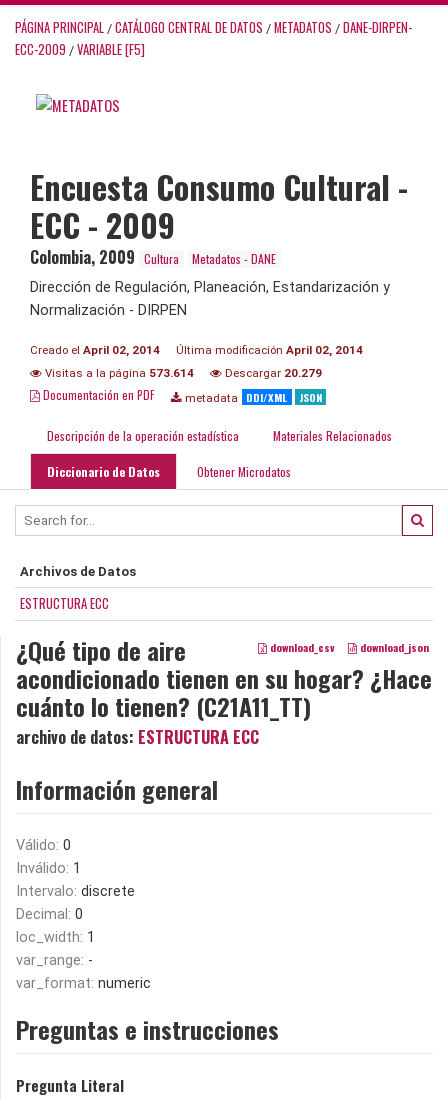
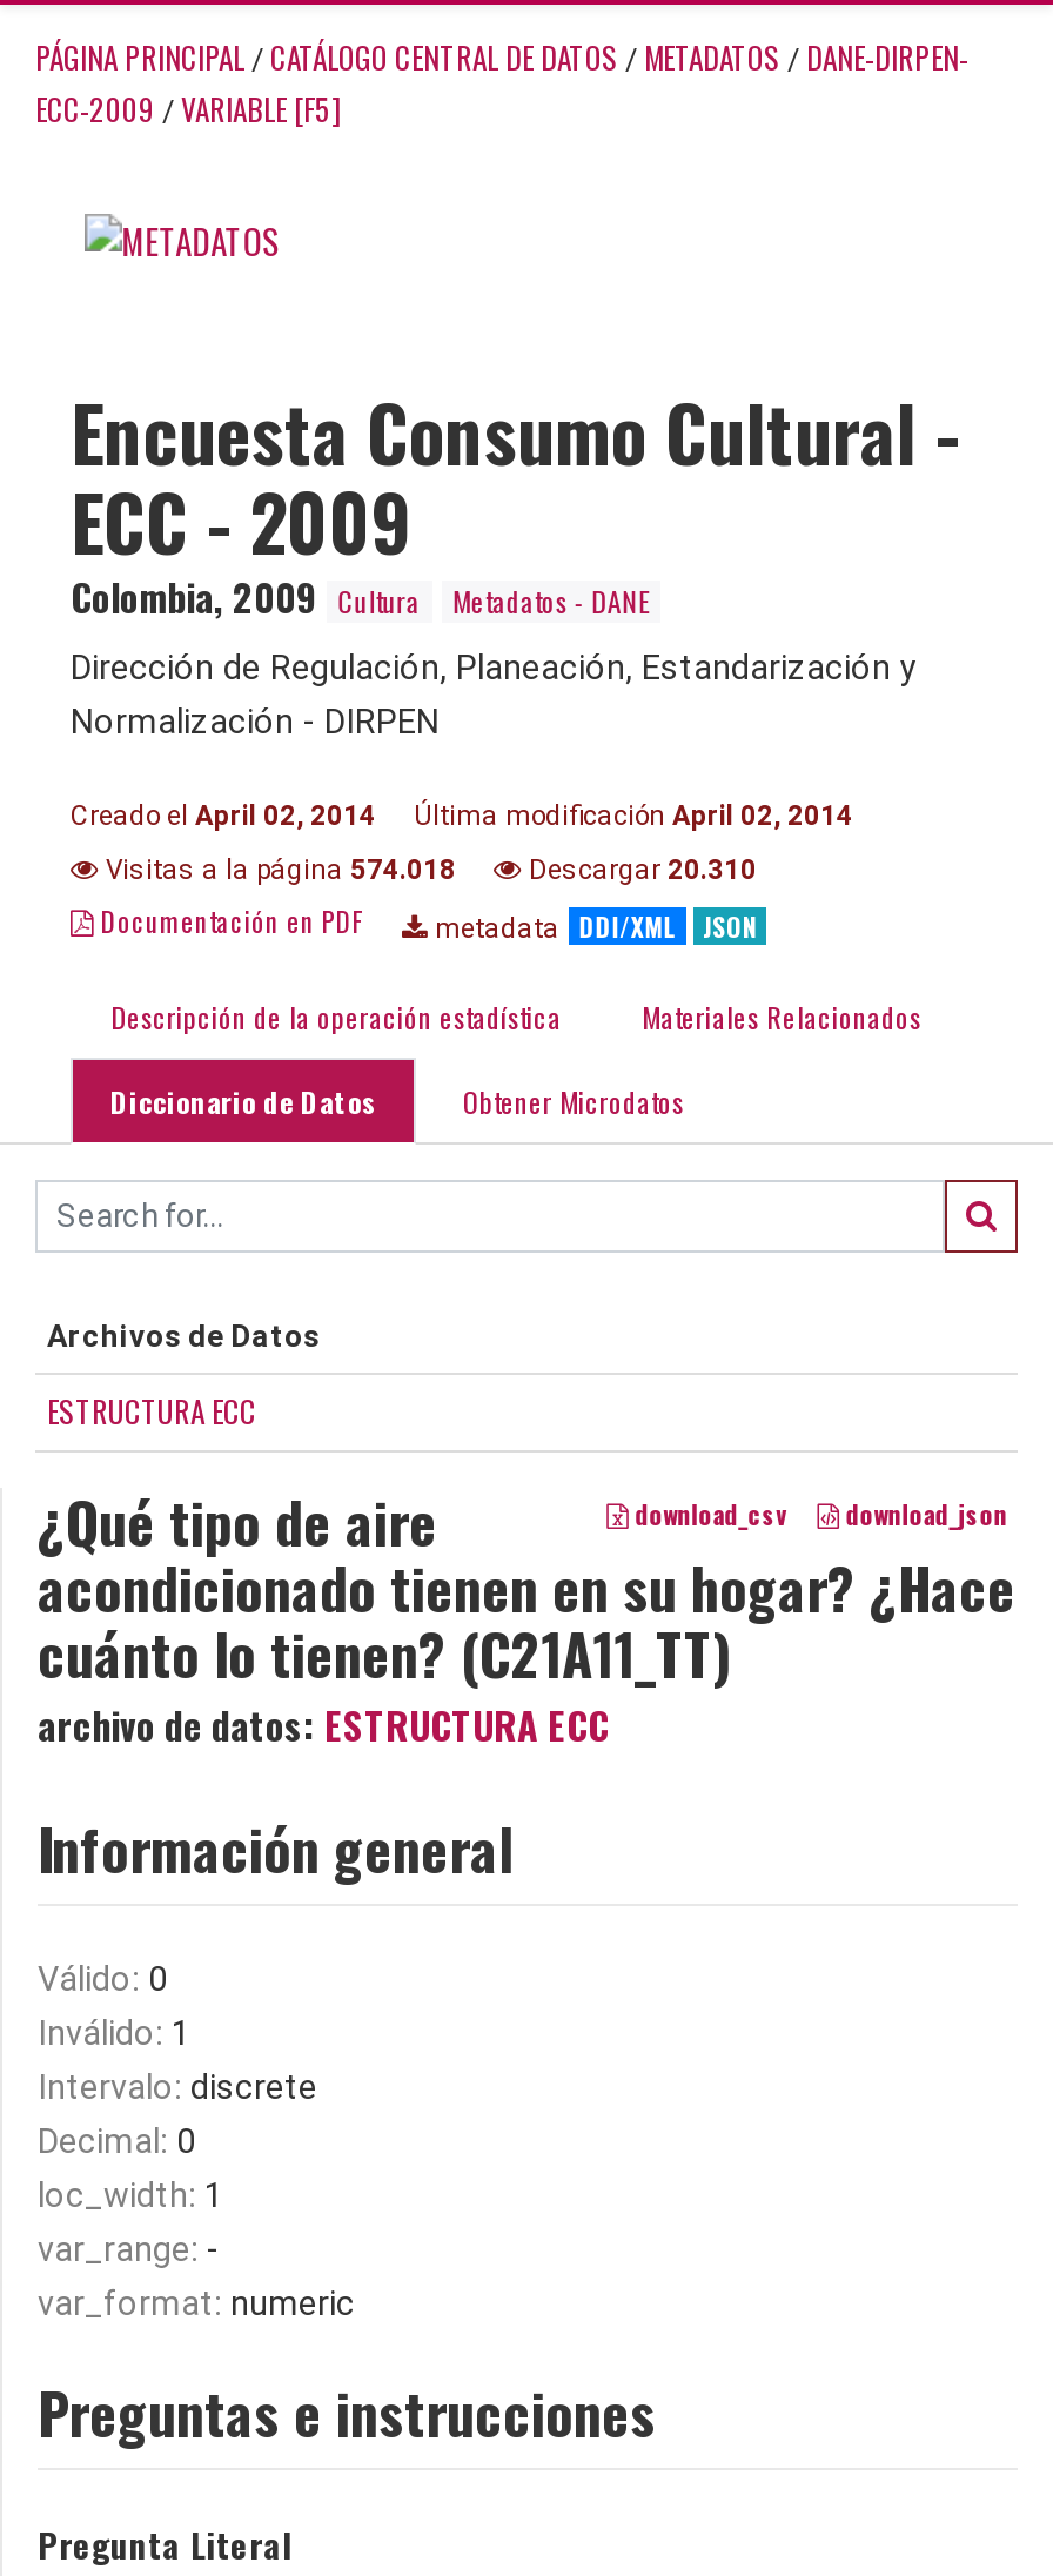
[42,366,194,380] Visitas a la página 573.614 -> [99,853,456,886] Visitas a la página 574.018
[222,366,322,380] Descargar 20.279 -> [522,853,757,886] Descargar 20.310

